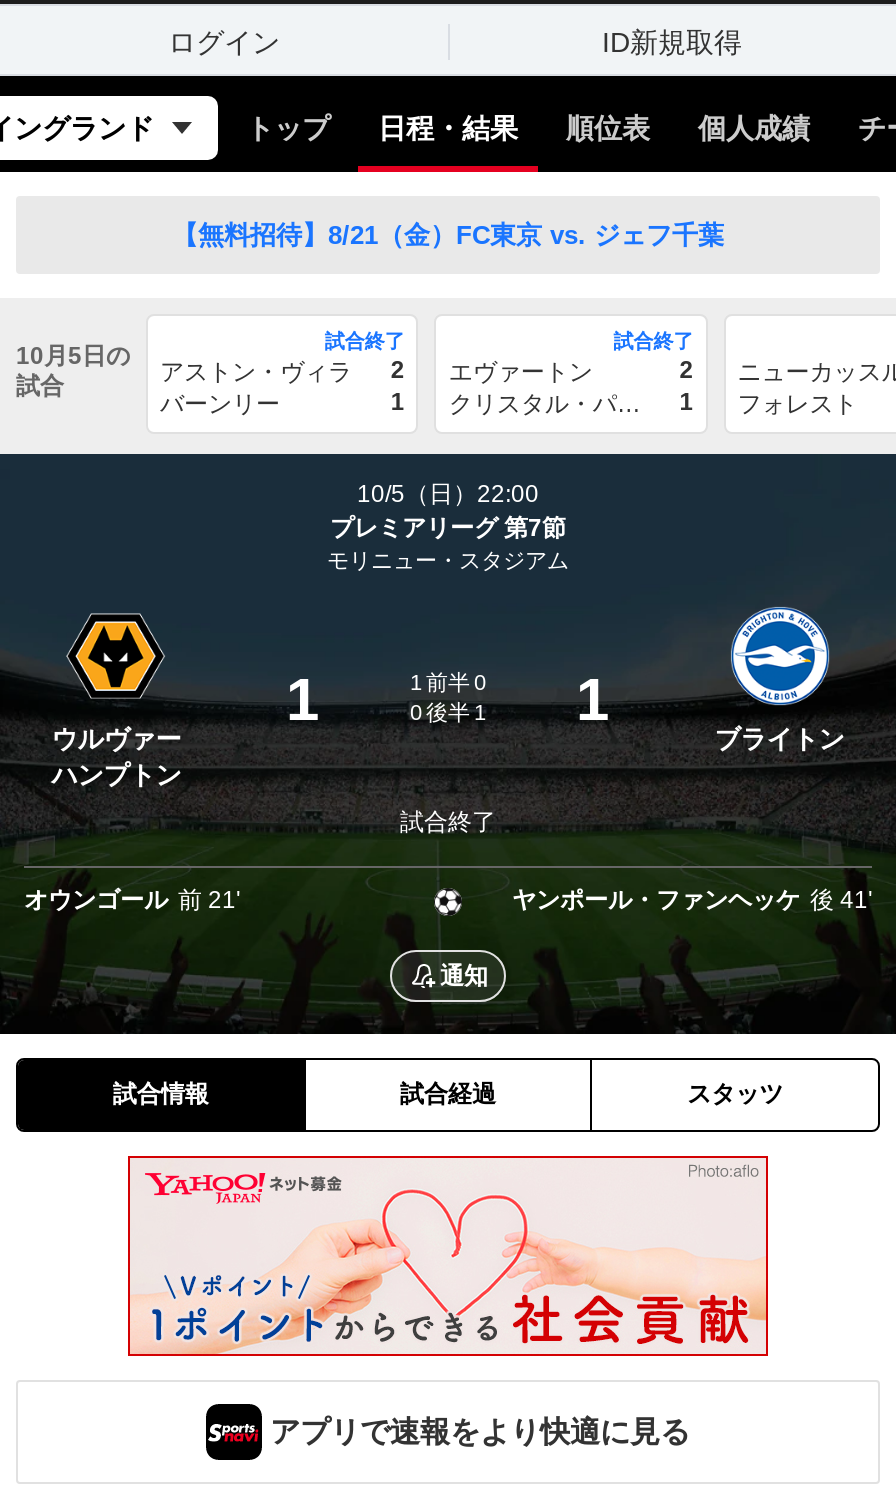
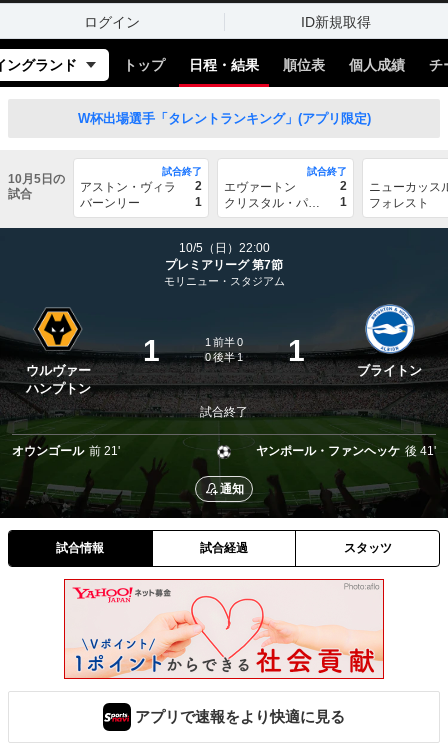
[172,220,724,250] 【無料招待】8/21（金）FC東京 vs. ジェフ千葉 -> [77,111,370,126] W杯出場選手「タレントランキング」(アプリ限定)

